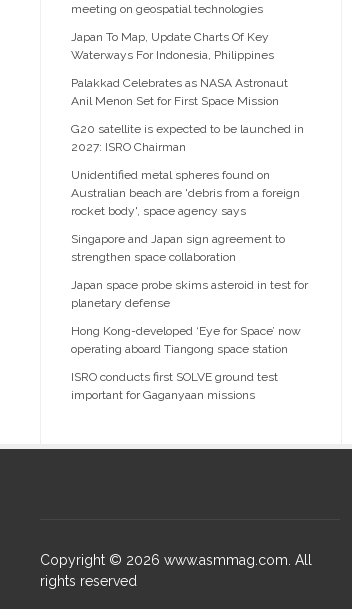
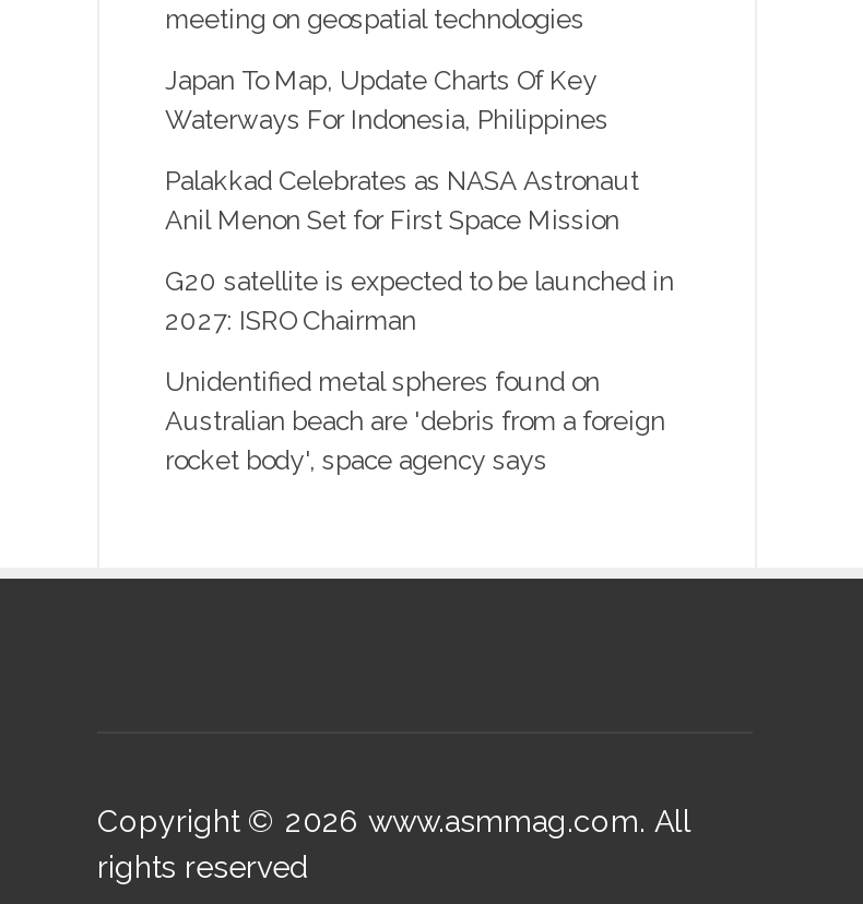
[71,232,308,402] Singapore and Japan sign agreement to | strengthen space collaboration | Japan space probe skims asteroid in test for | planetary defense | Hong Kong-developed ‘Eye for Space’ now | operating aboard Tiangong space station | ISRO conducts first SOLVE ground test | important for Gaganyaan missions -> none

